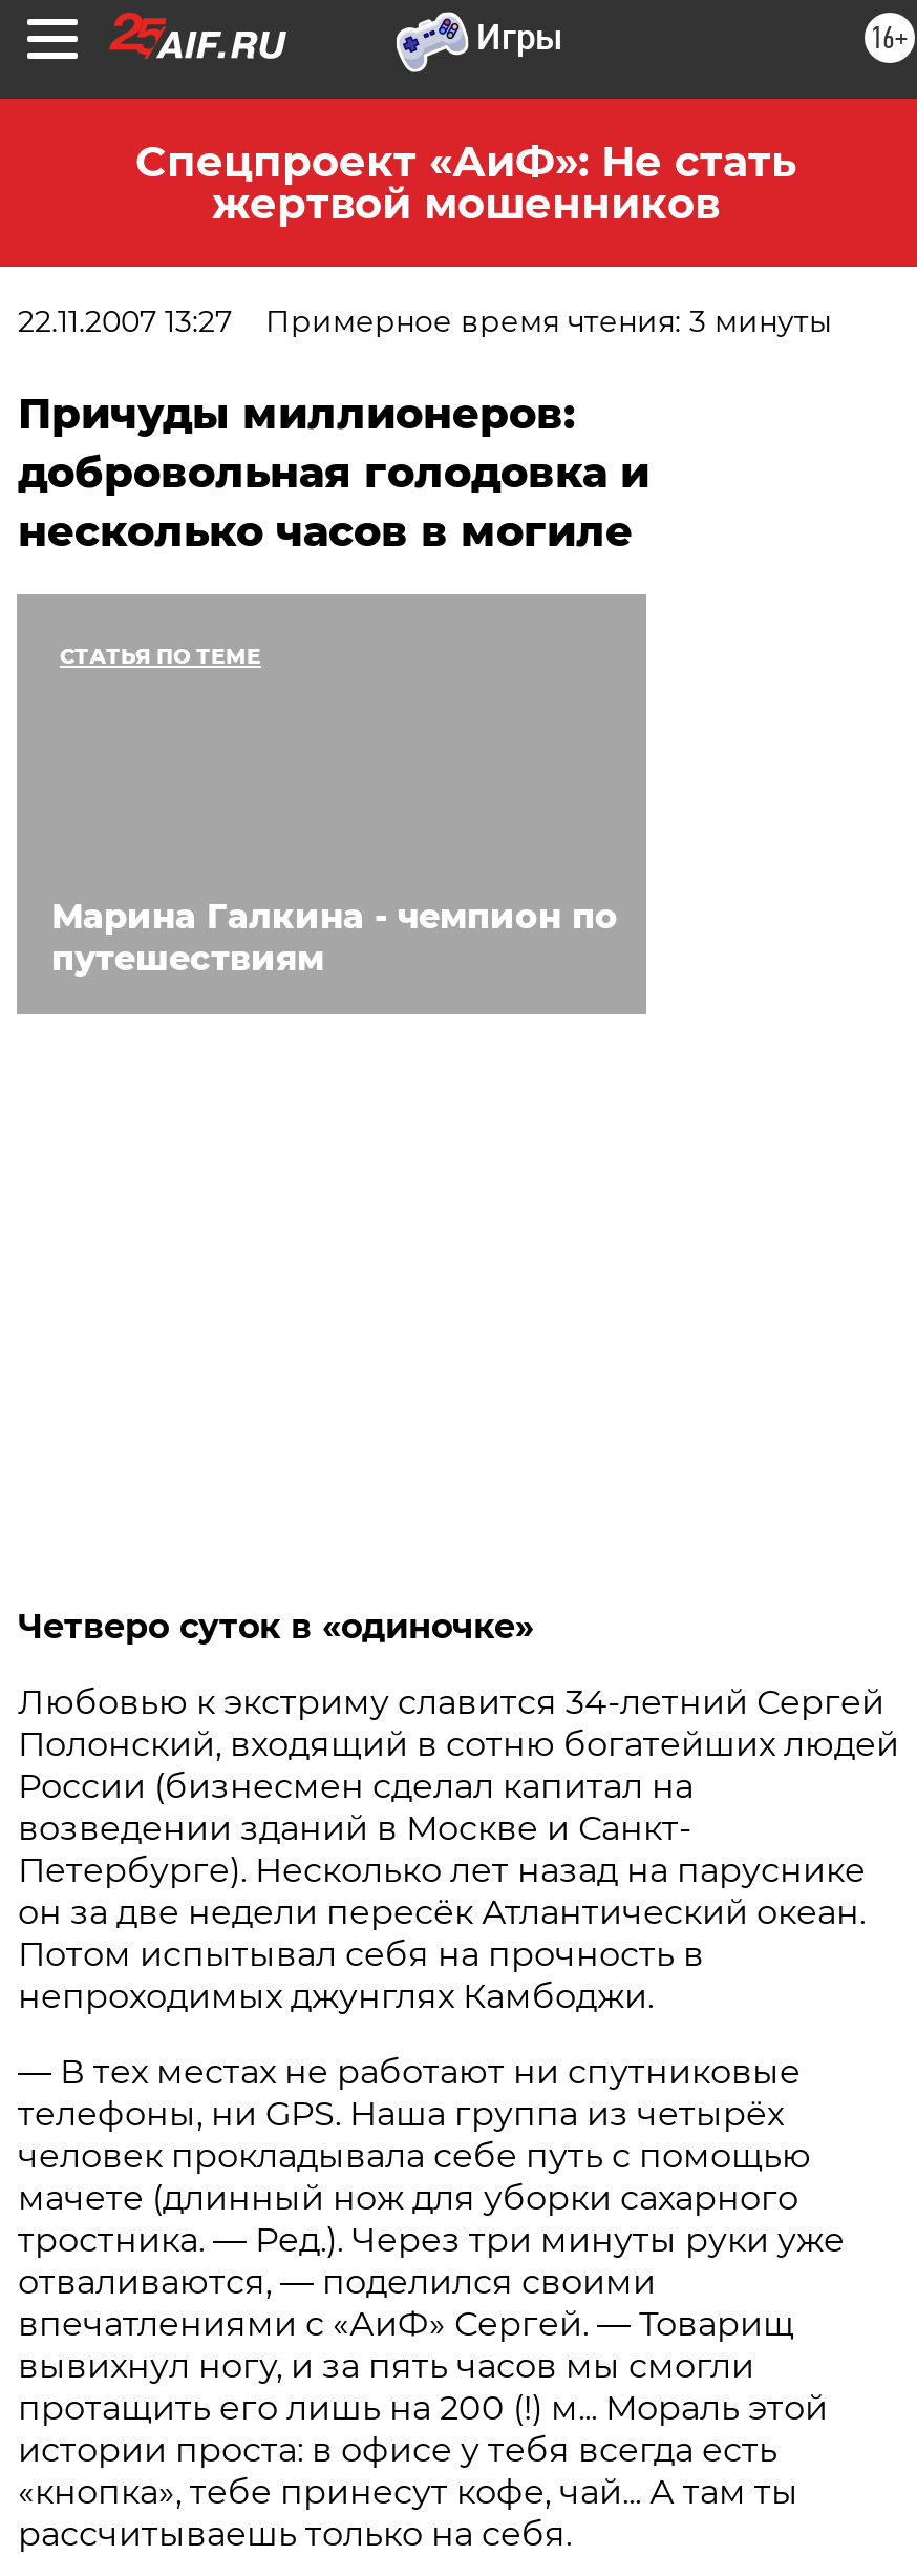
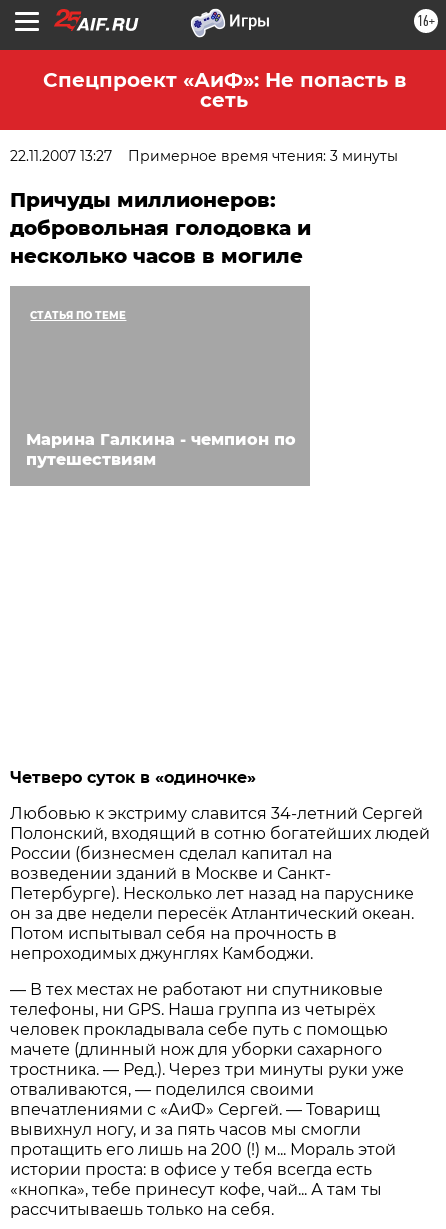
[135,137,796,229] Спецпроект «АиФ»: Не стать | жертвой мошенников -> [42,68,405,112] Спецпроект «АиФ»: Не попасть в | сеть

